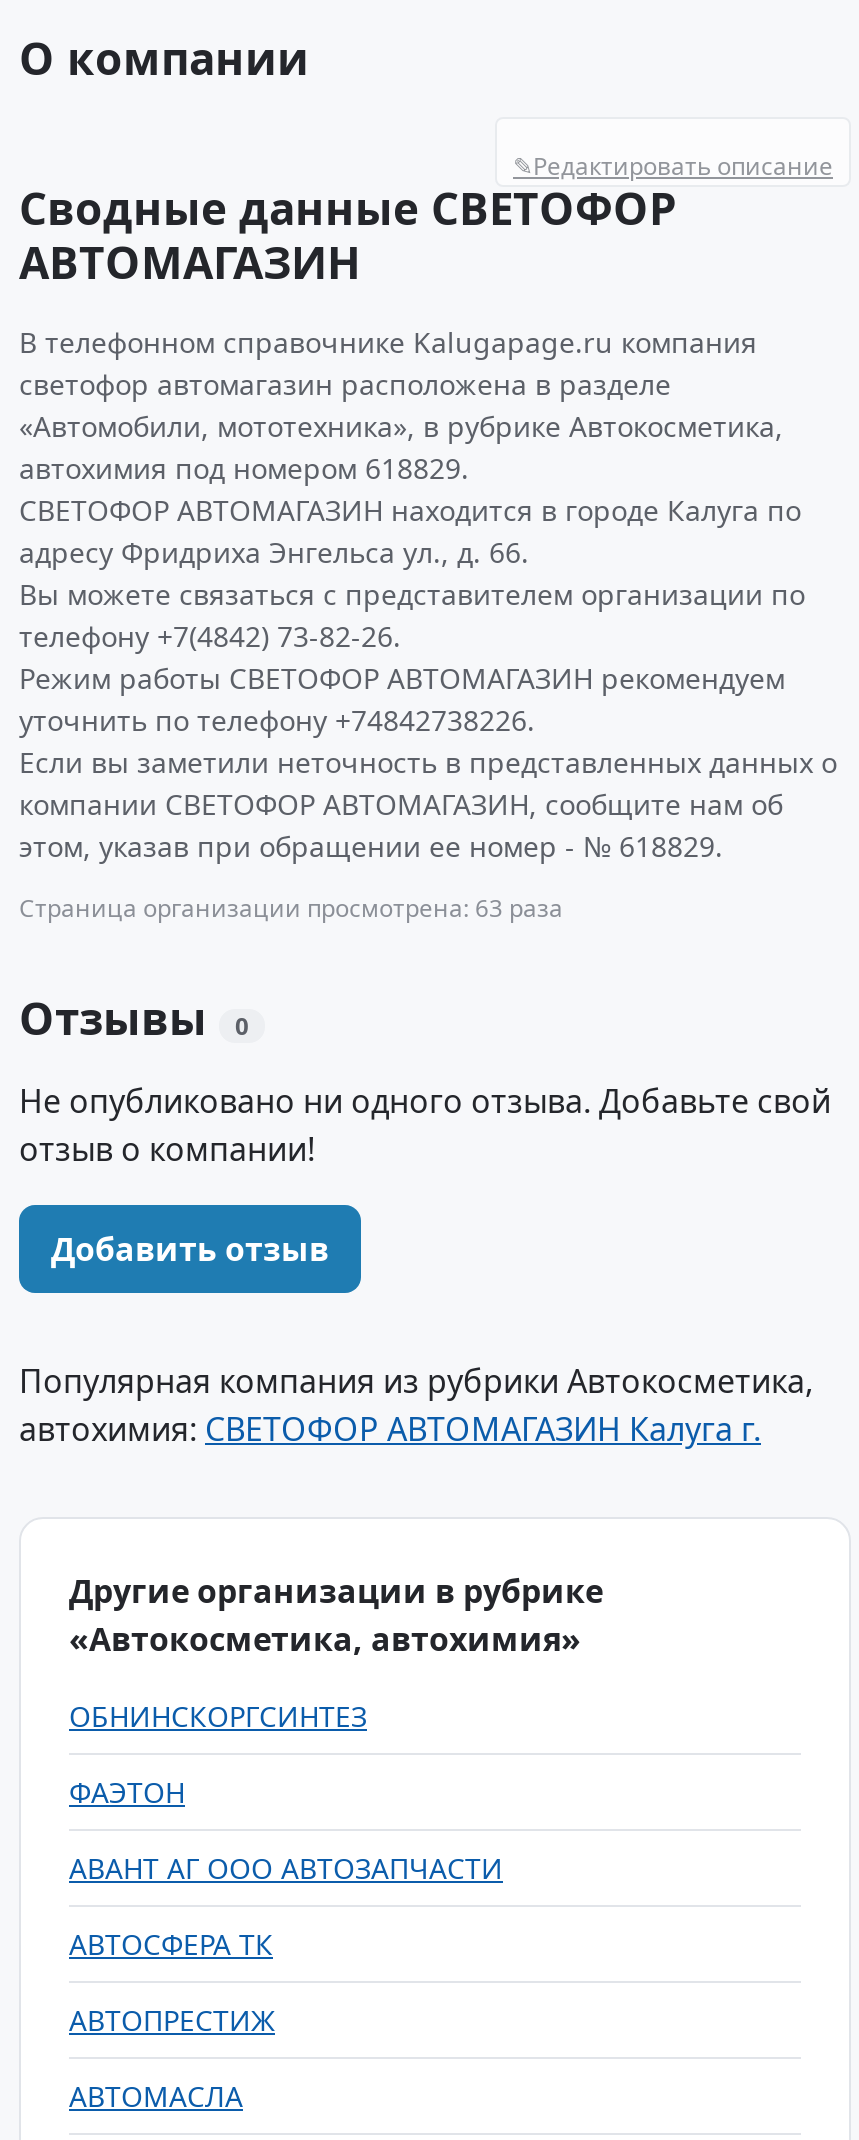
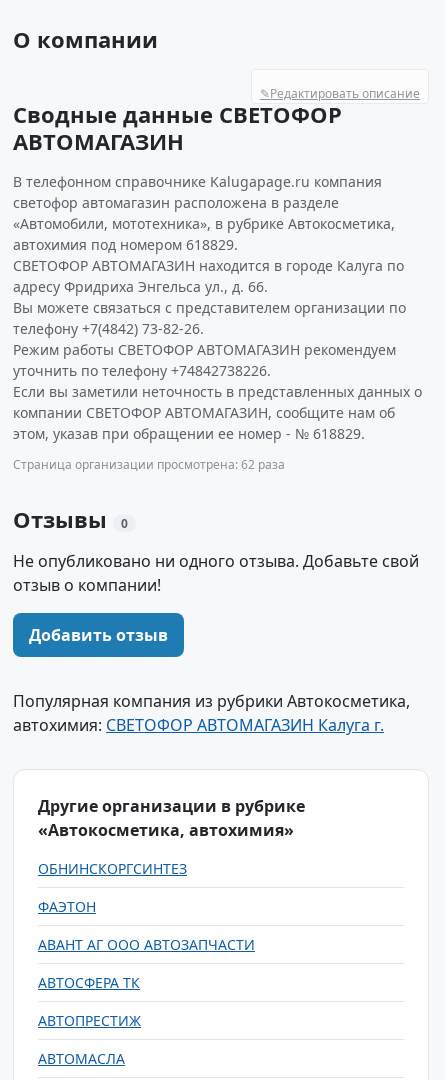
[19,891,563,925] Страница организации просмотрена: 63 раза -> [13,456,285,473] Страница организации просмотрена: 62 раза

